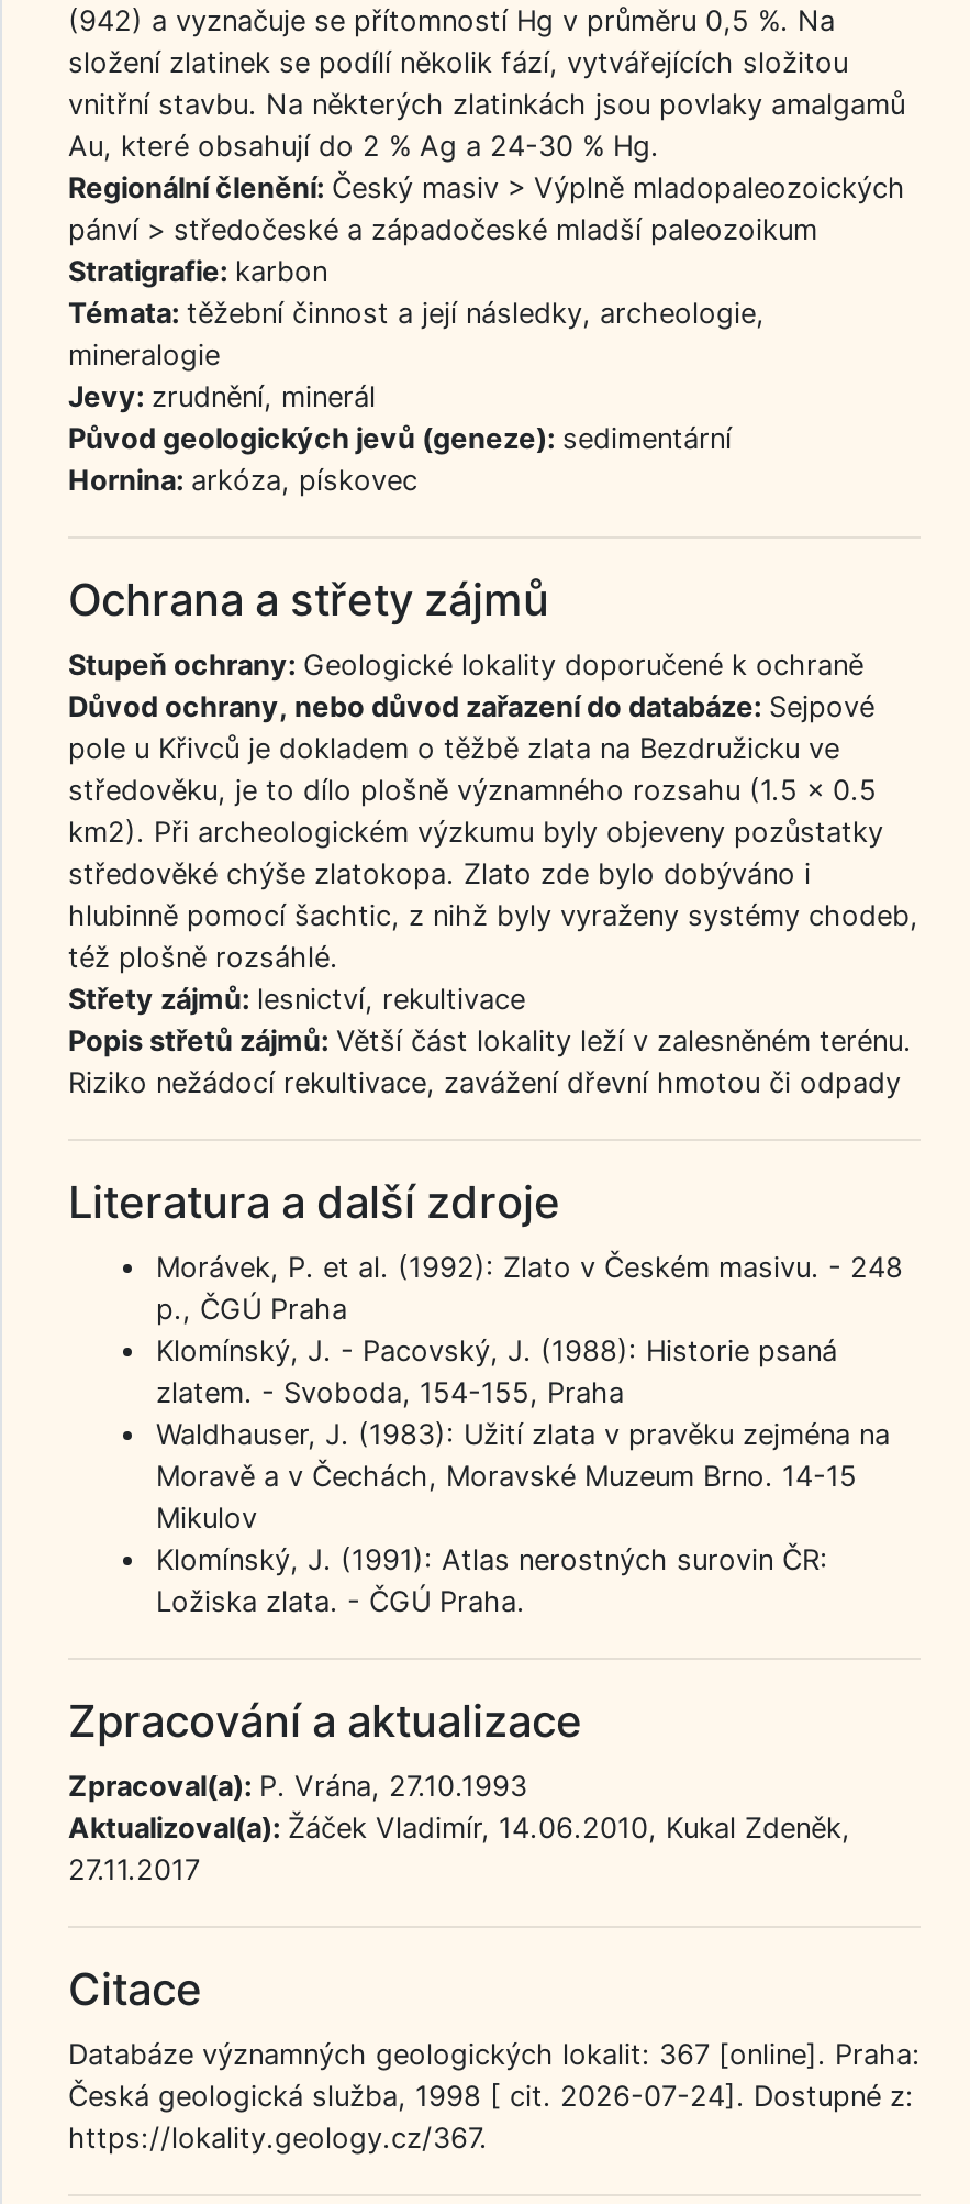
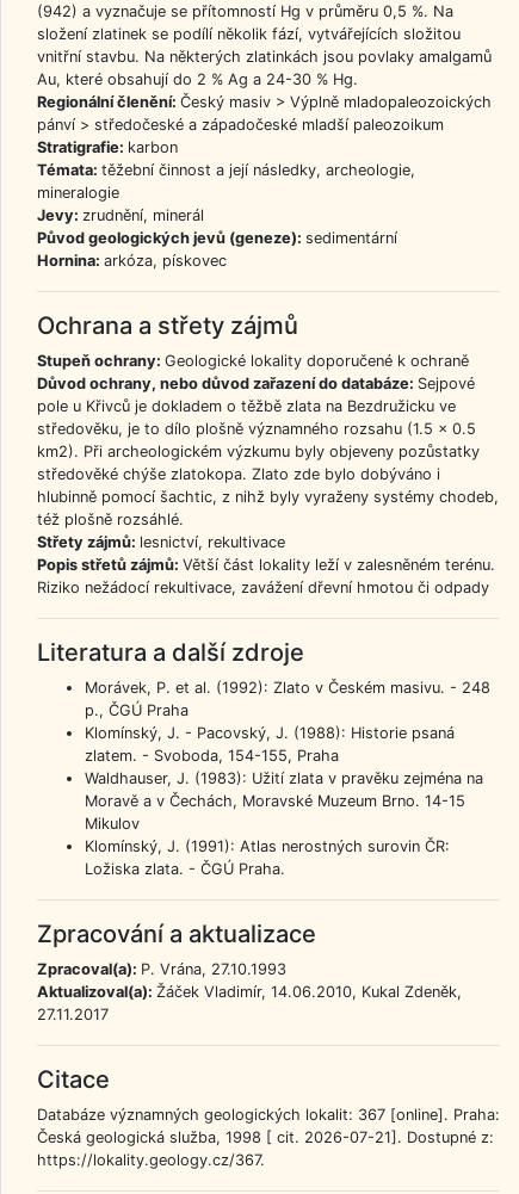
[68,2080,914,2113] Česká geologická služba, 1998 [ cit. 2026-07-24]. Dostupné z: -> [37,1129,494,1146] Česká geologická služba, 1998 [ cit. 2026-07-21]. Dostupné z:

